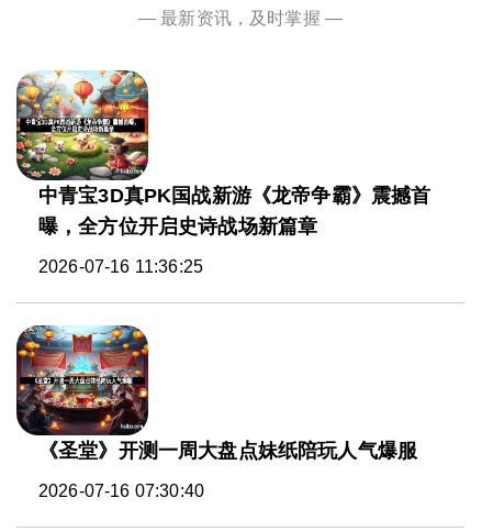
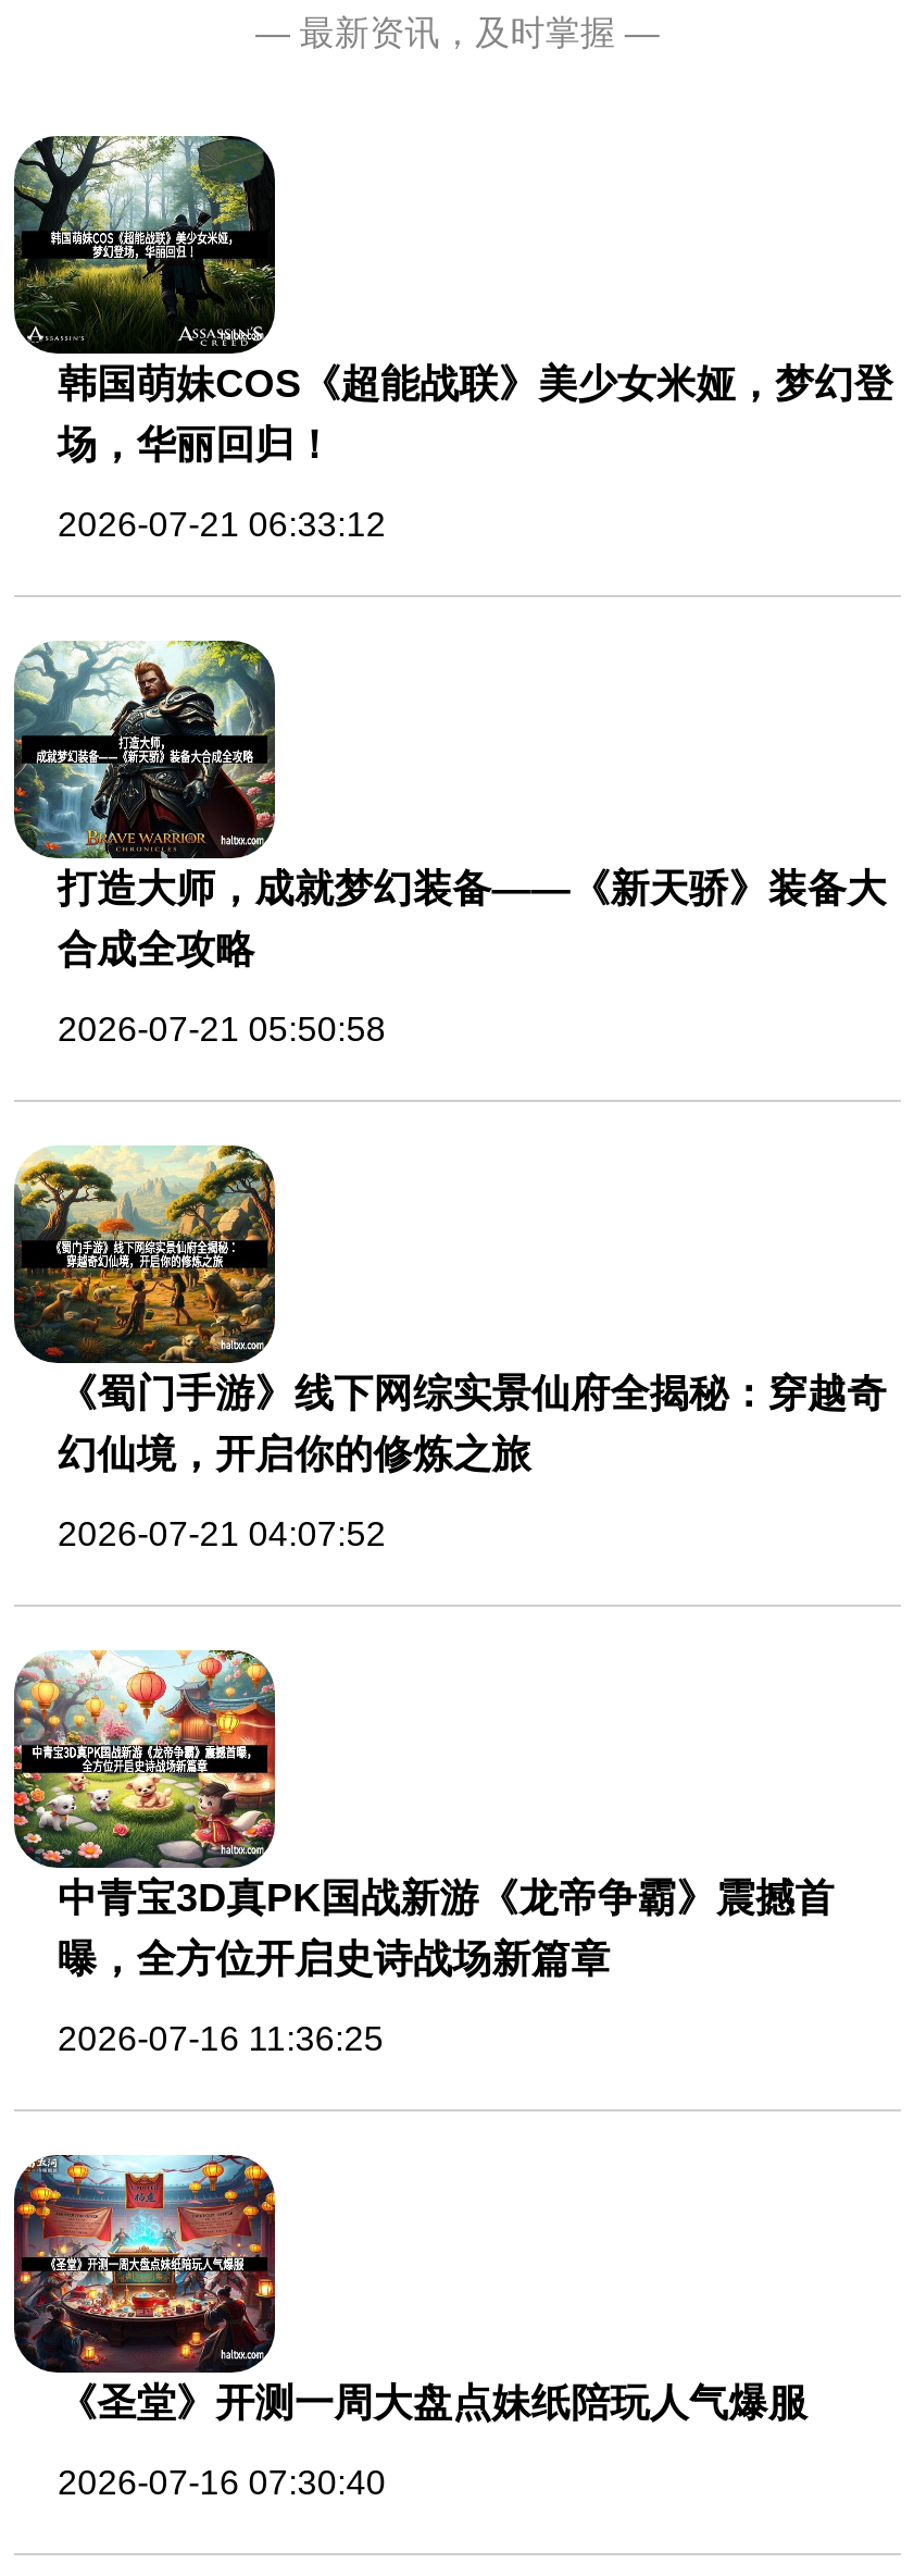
none -> [12,134,893,543] [image] | 韩国萌妹COS《超能战联》美少女米娅，梦幻登 | 场，华丽回归！ | 2026-07-21 06:33:12
none -> [12,639,887,1048] [image] | 打造大师，成就梦幻装备——《新天骄》装备大 | 合成全攻略 | 2026-07-21 05:50:58
none -> [12,1143,887,1552] [image] | 《蜀门手游》线下网综实景仙府全揭秘：穿越奇 | 幻仙境，开启你的修炼之旅 | 2026-07-21 04:07:52

